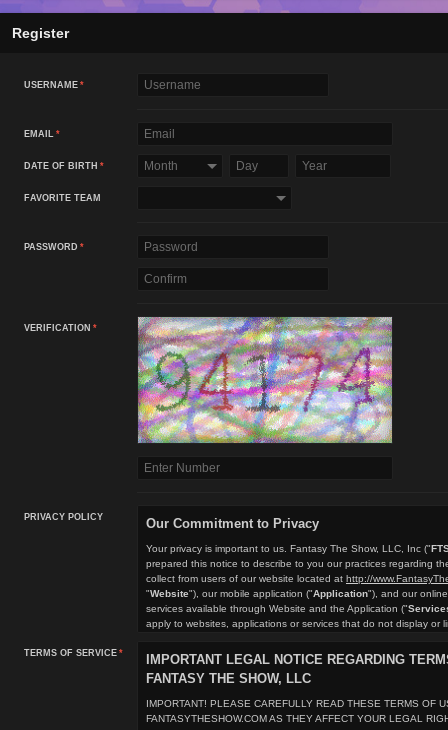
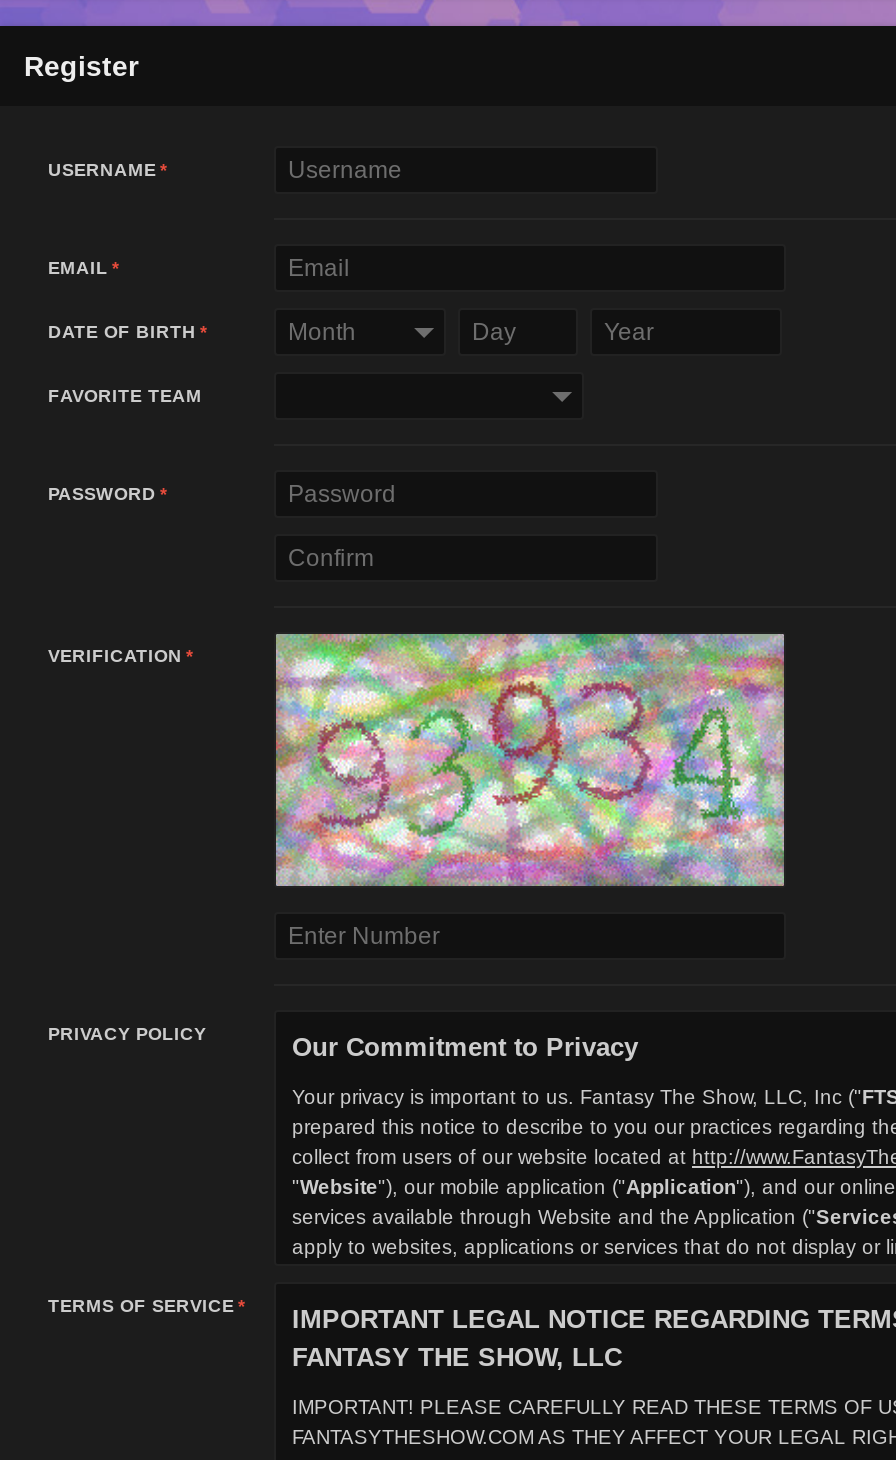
[137,316,392,443] [image] -> [274,632,784,886] [image]

